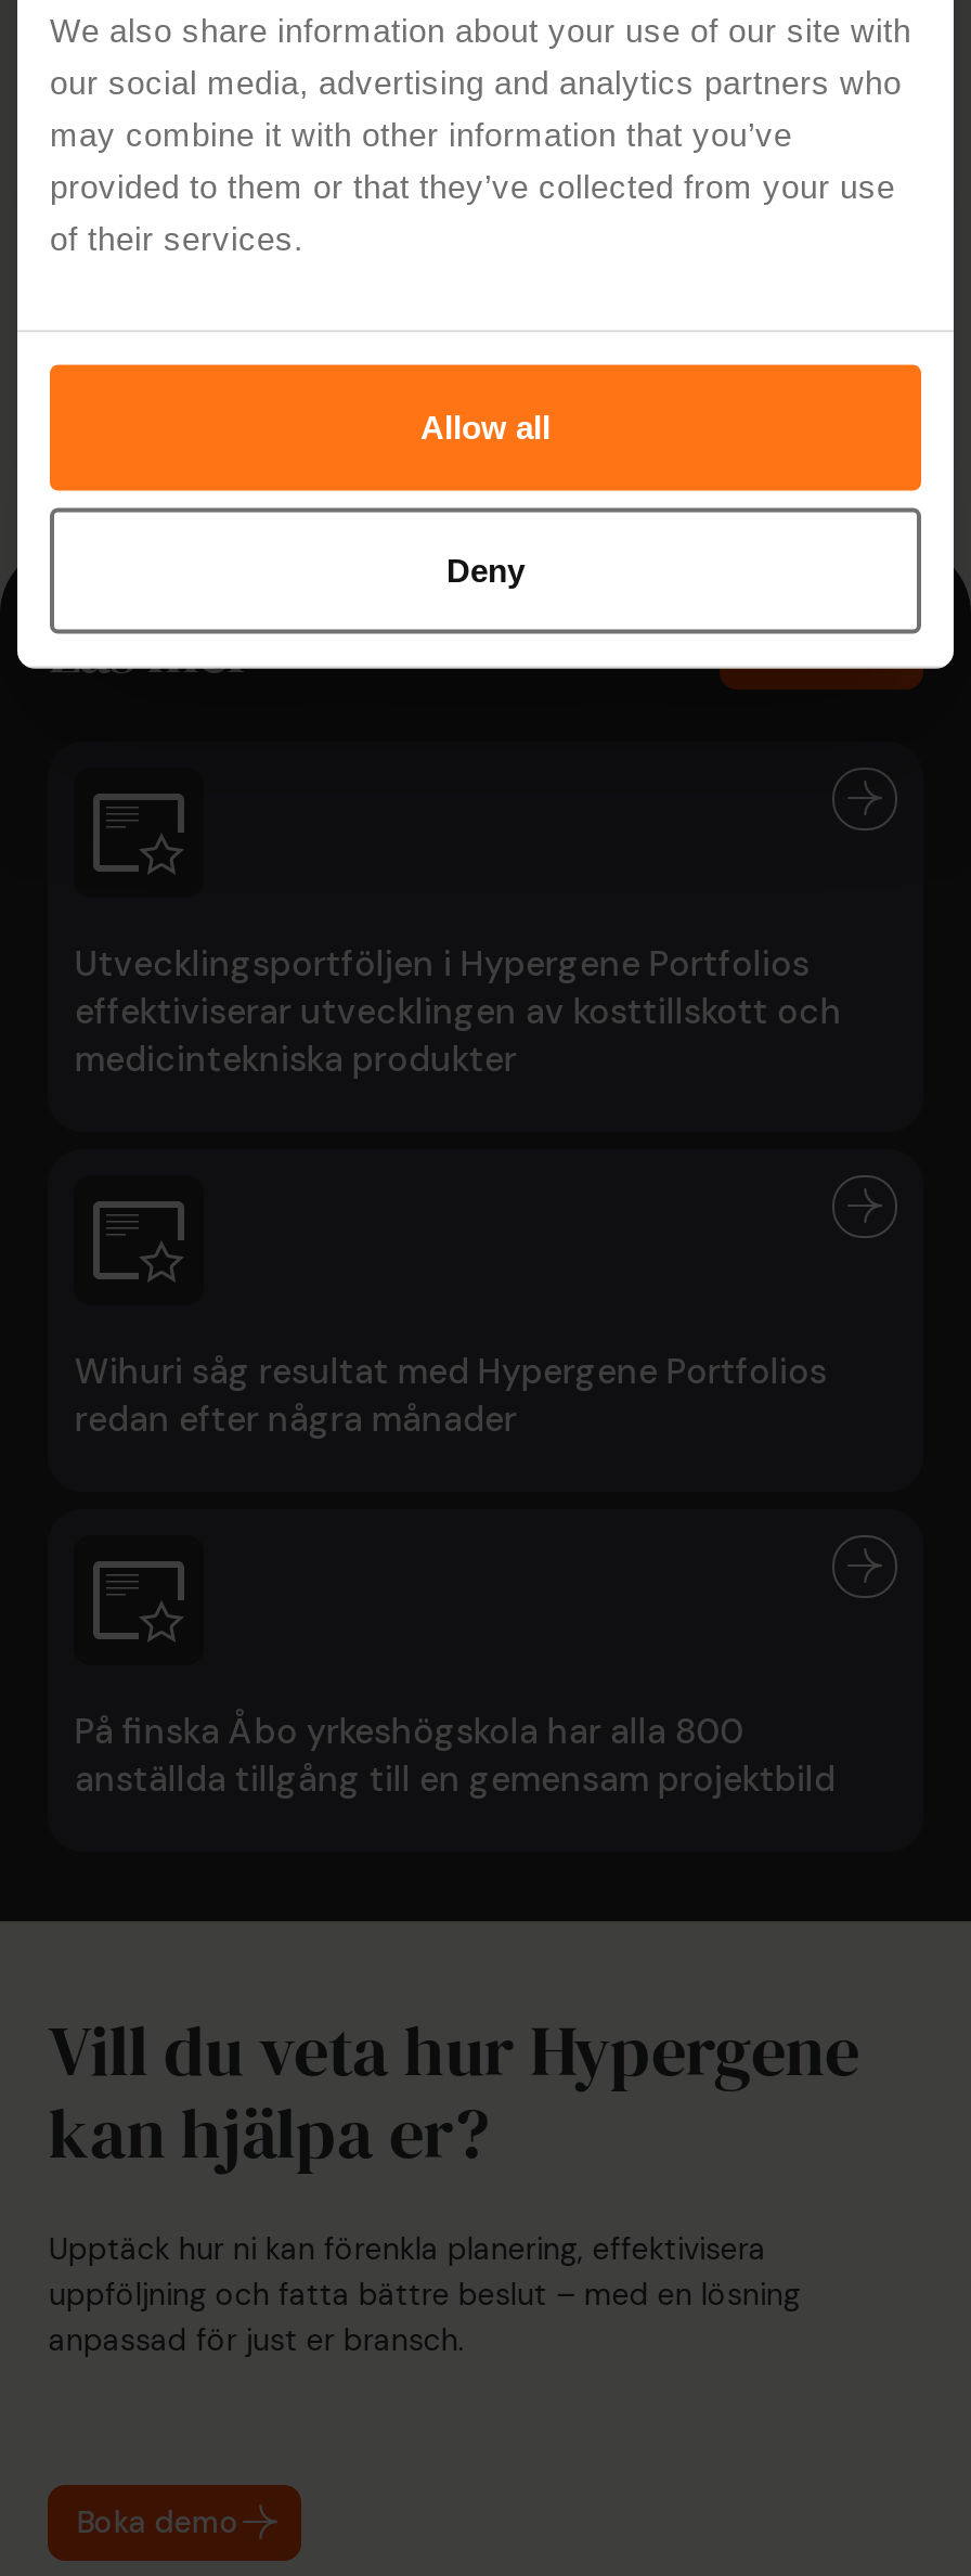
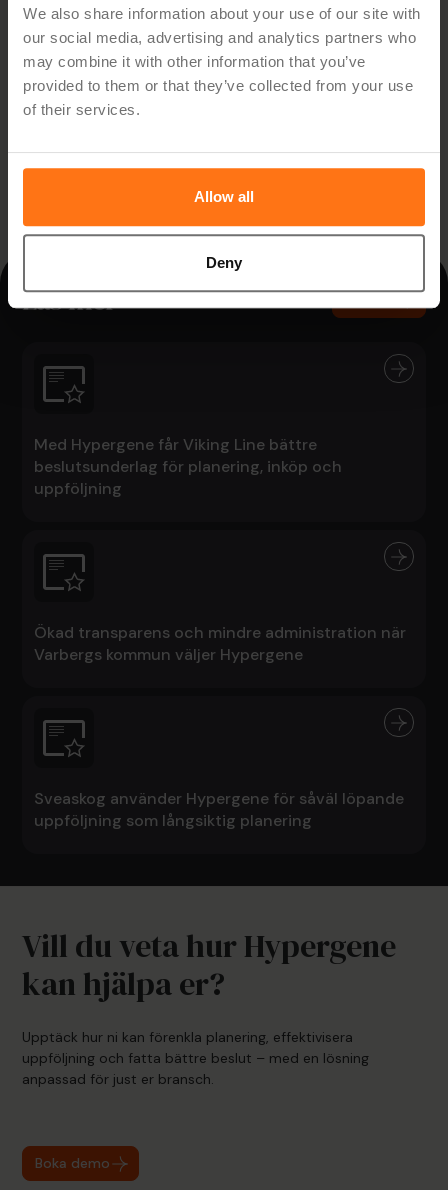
[75,940,842,1081] Utvecklingsportföljen i Hypergene Portfolios | effektiviserar utvecklingen av kosttillskott och | medicintekniska produkter -> [34,434,342,499] Med Hypergene får Viking Line bättre | beslutsunderlag för planering, inköp och | uppföljning
[75,1348,827,1441] Wihuri såg resultat med Hypergene Portfolios | redan efter några månader -> [34,622,406,665] Ökad transparens och mindre administration när | Varbergs kommun väljer Hypergene
[75,1708,835,1801] På finska Åbo yrkeshögskola har alla 800 | anställda tillgång till en gemensam projektbild -> [34,788,404,831] Sveaskog använder Hypergene för såväl löpande | uppföljning som långsiktig planering

